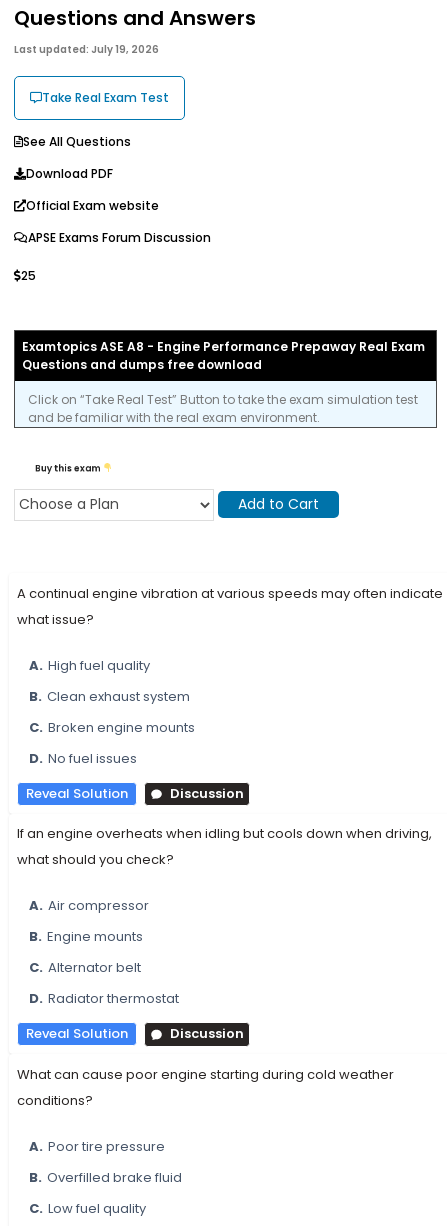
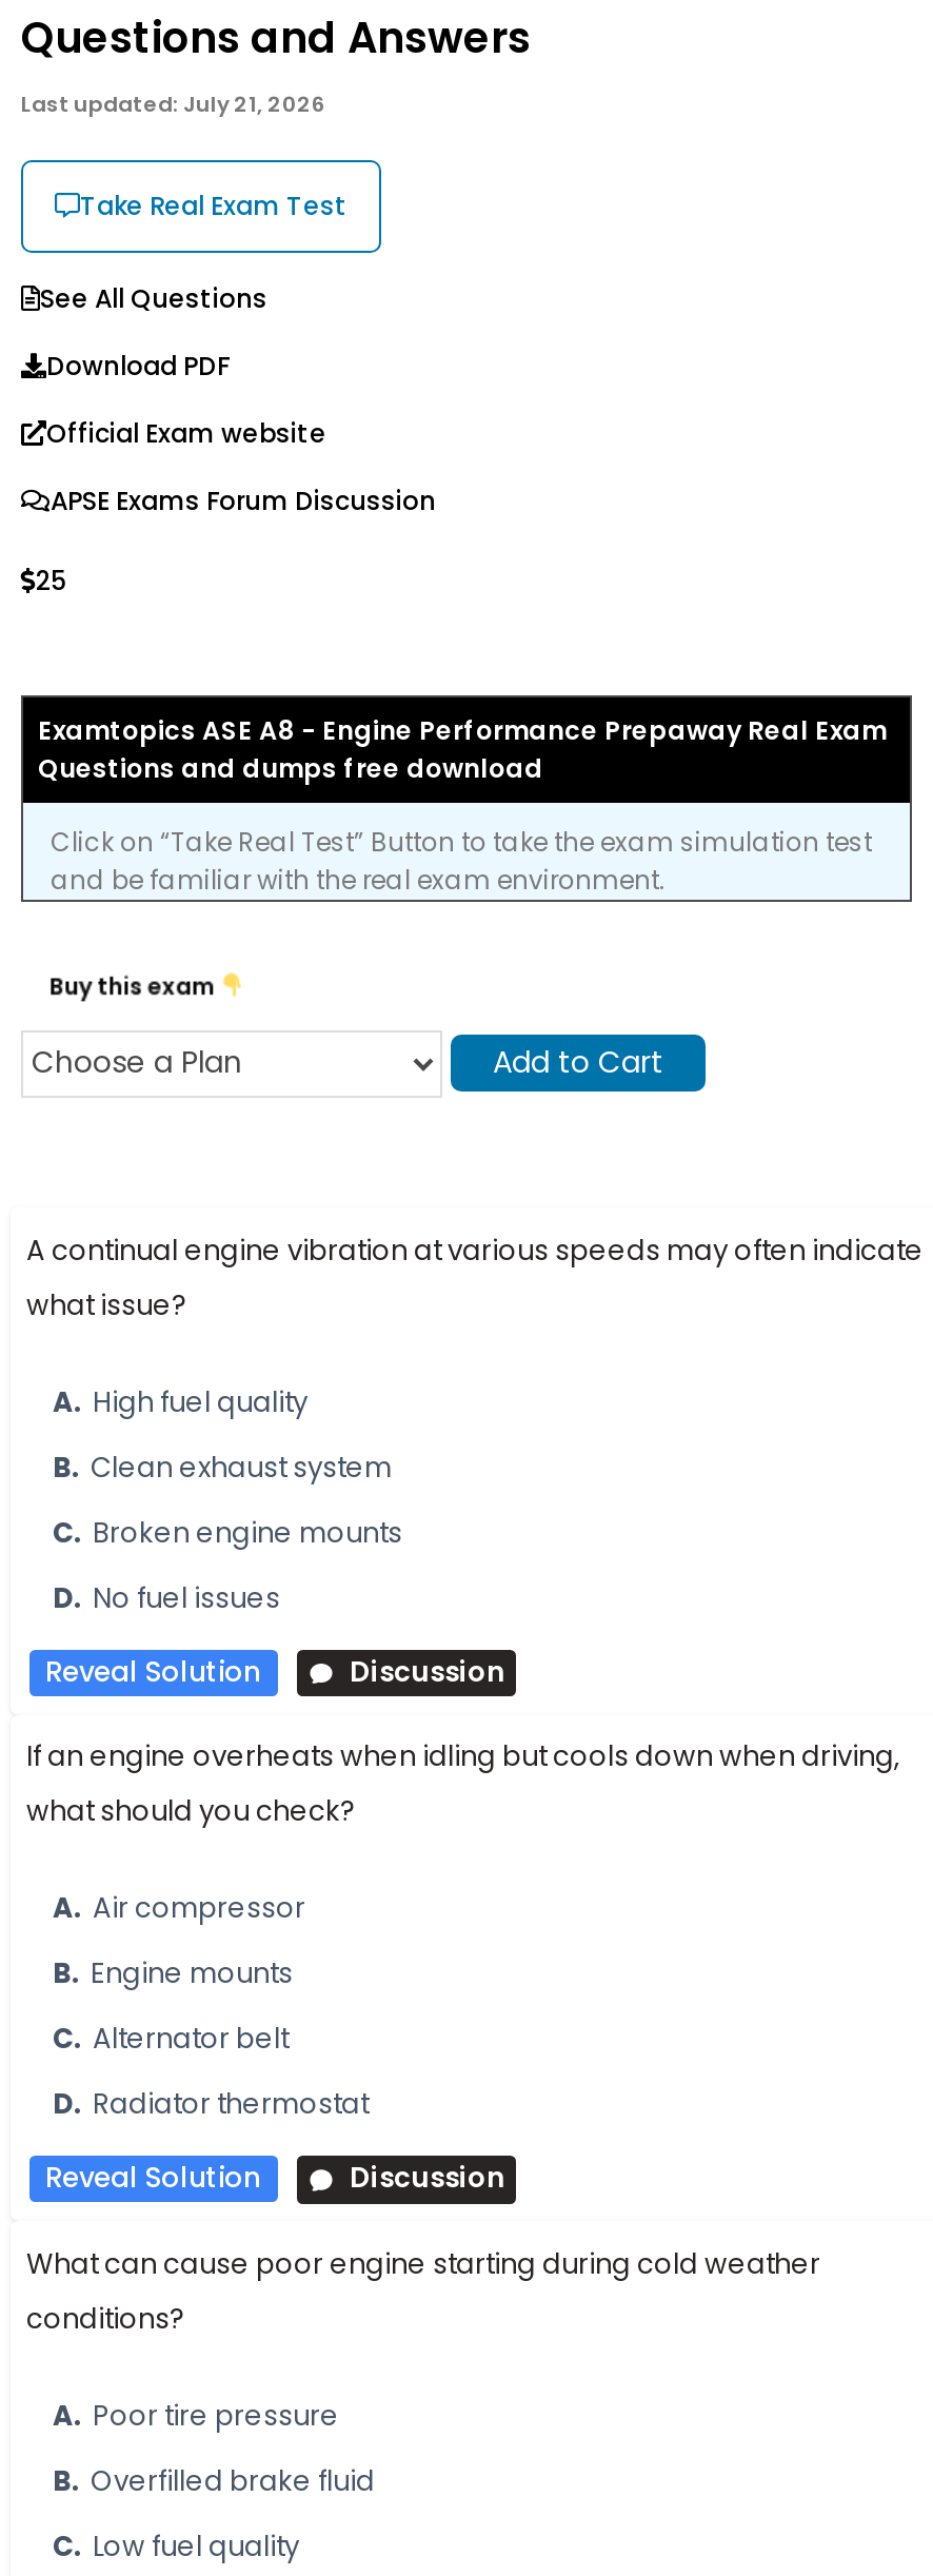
[14,42,159,57] Last updated: July 19, 2026 -> [21,89,326,121] Last updated: July 21, 2026
[16,459,116,478] Buy this exam -> none

